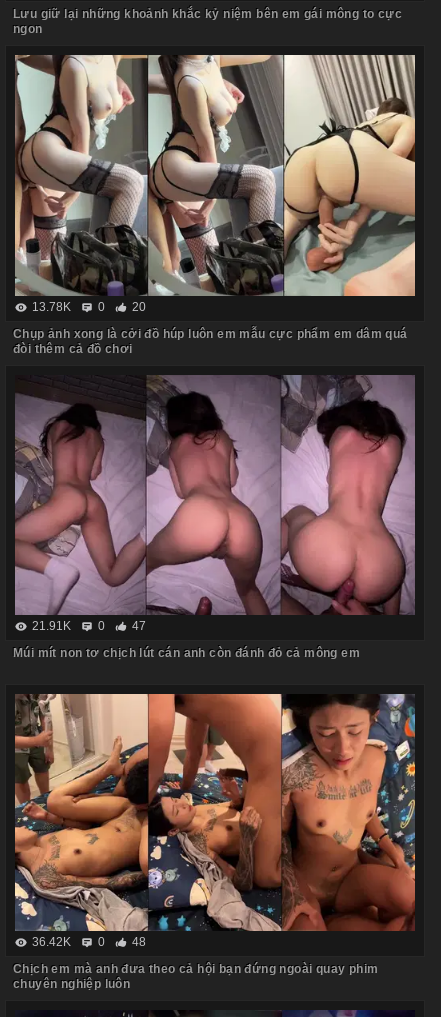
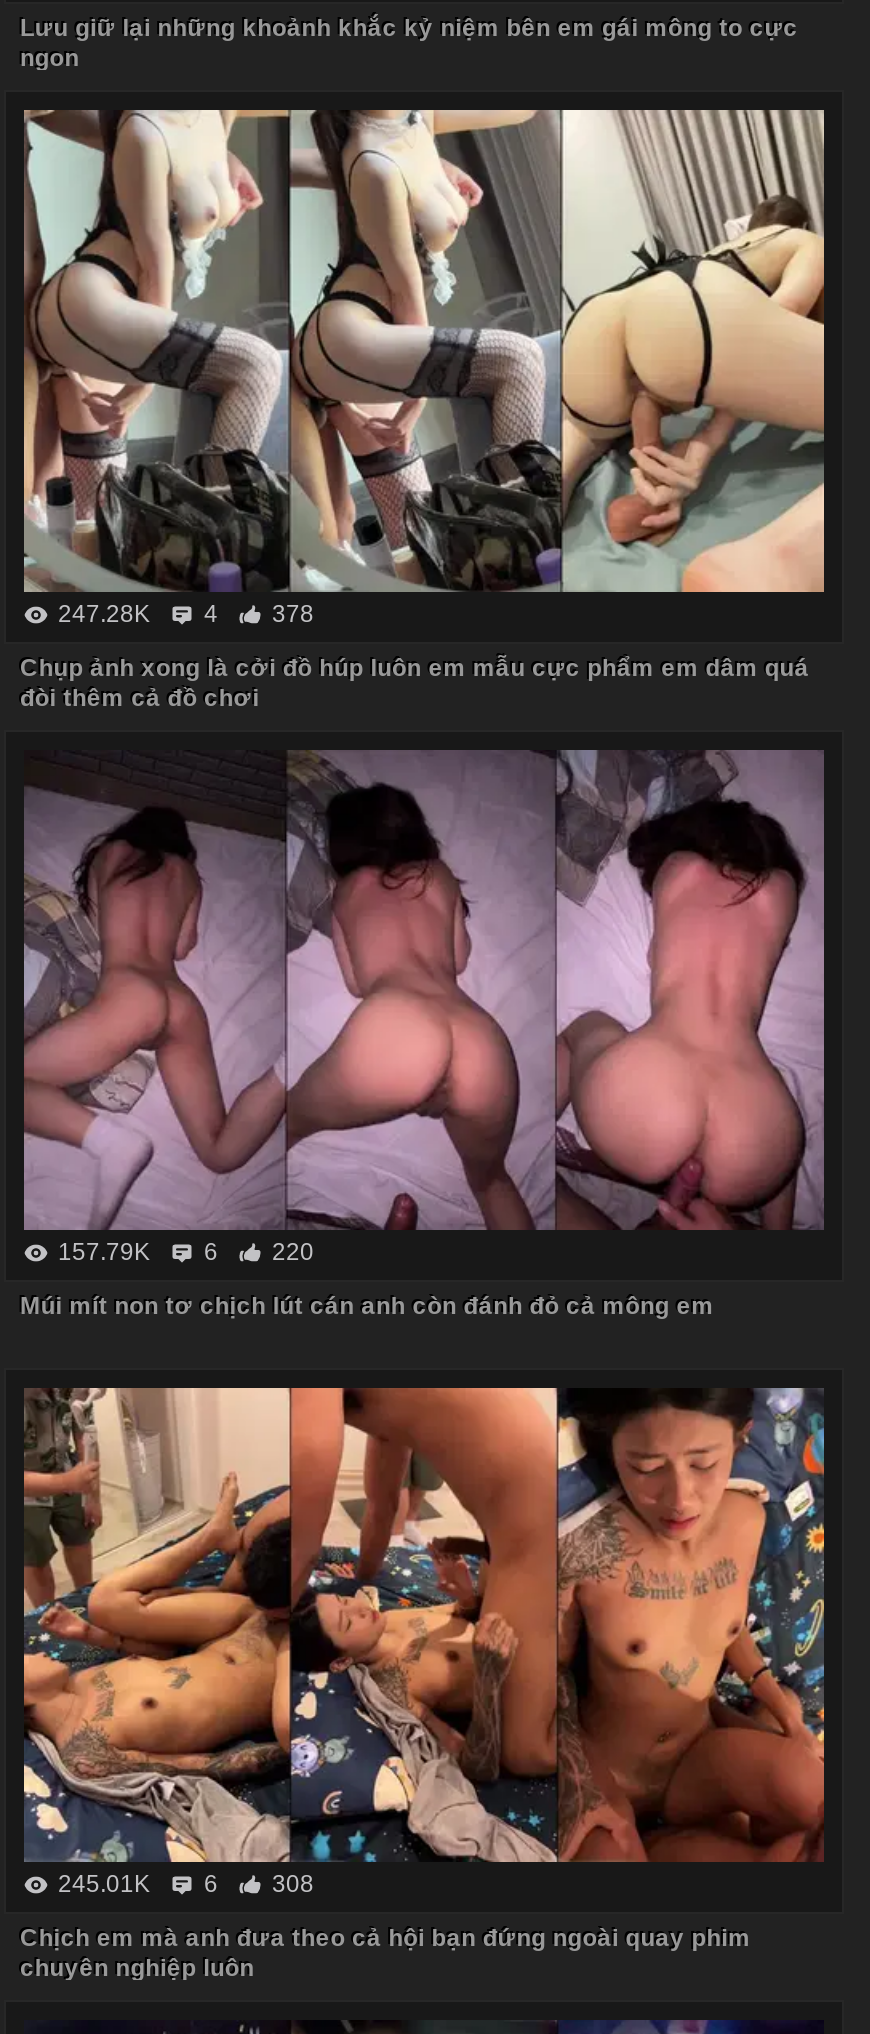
[32,300,146,314] 13.78K | 0 | 20 -> [58,600,314,628] 247.28K | 4 | 378
[32,619,146,633] 21.91K | 0 | 47 -> [58,1238,314,1266] 157.79K | 6 | 220
[32,935,146,949] 36.42K | 0 | 48 -> [58,1870,314,1898] 245.01K | 6 | 308

